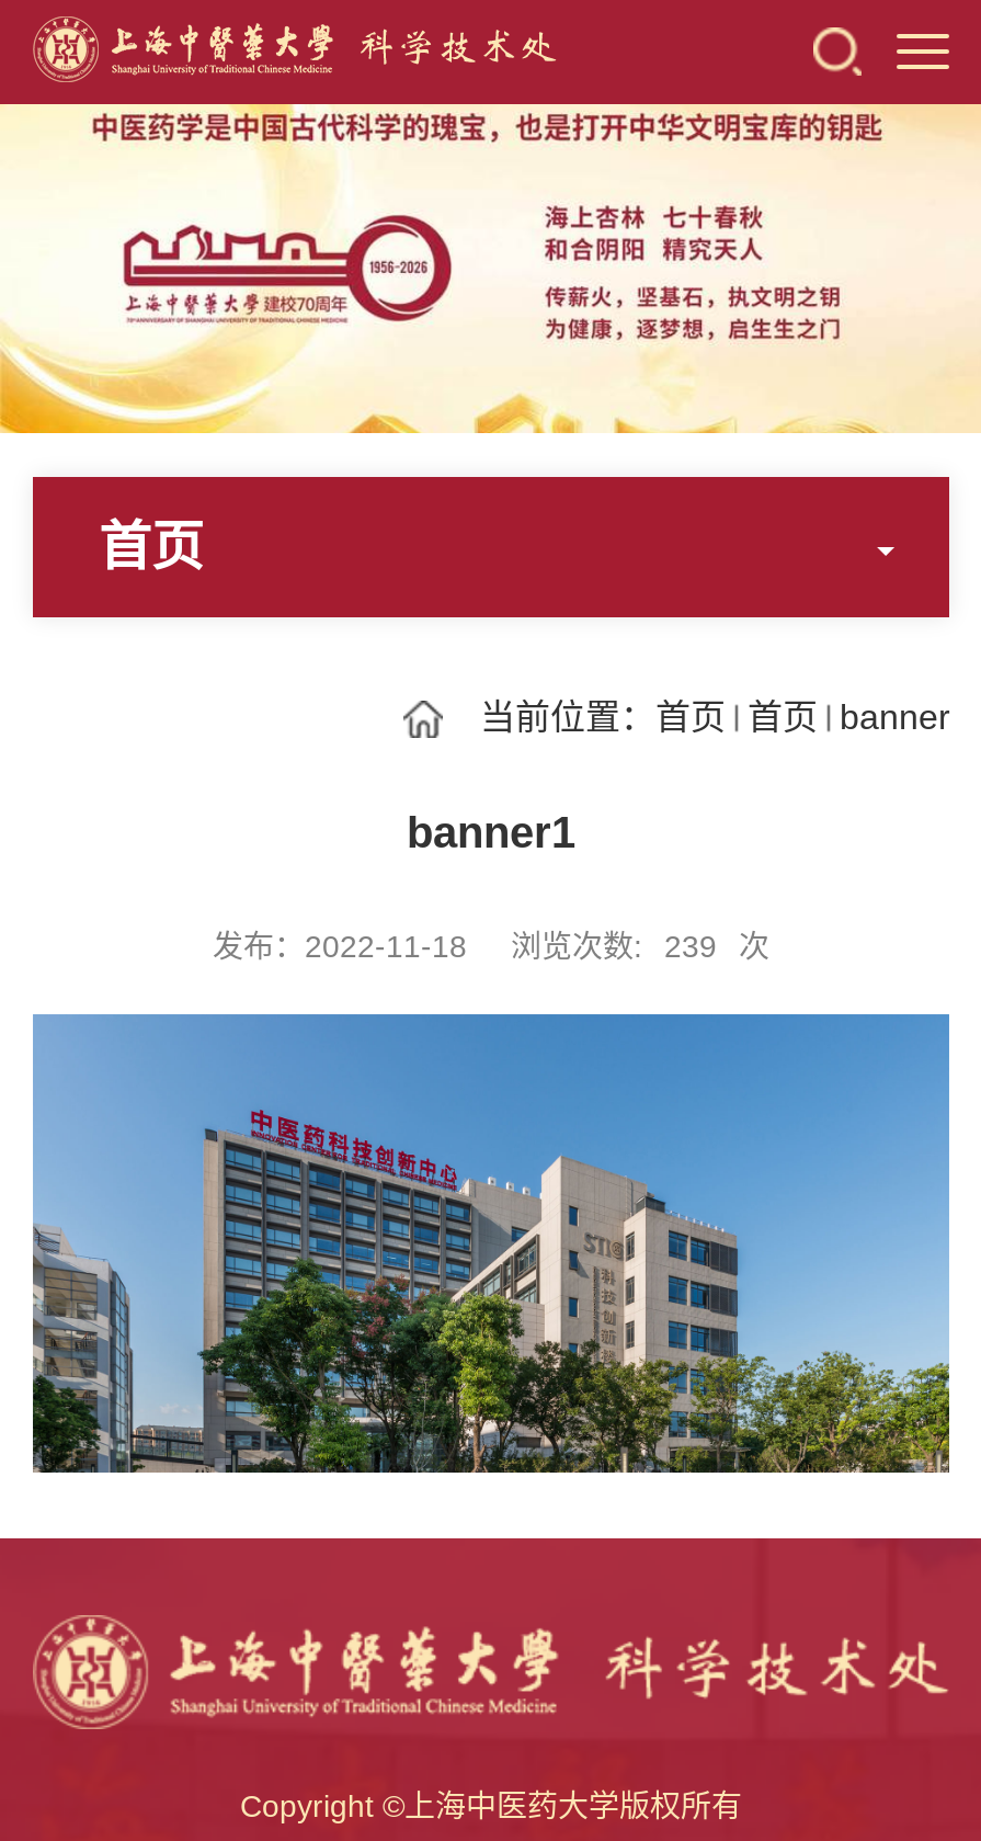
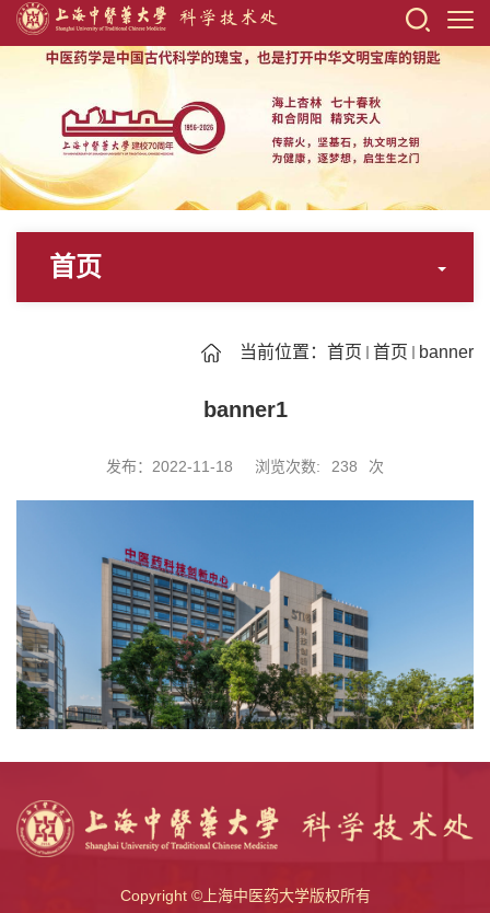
[213,929,769,964] 发布：2022-11-18 浏览次数: 239 次 -> [106,458,384,475] 发布：2022-11-18 浏览次数: 238 次

